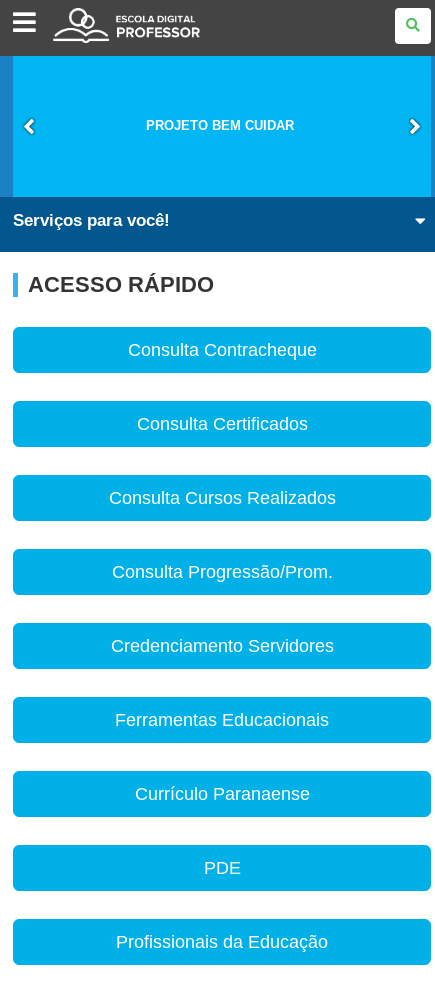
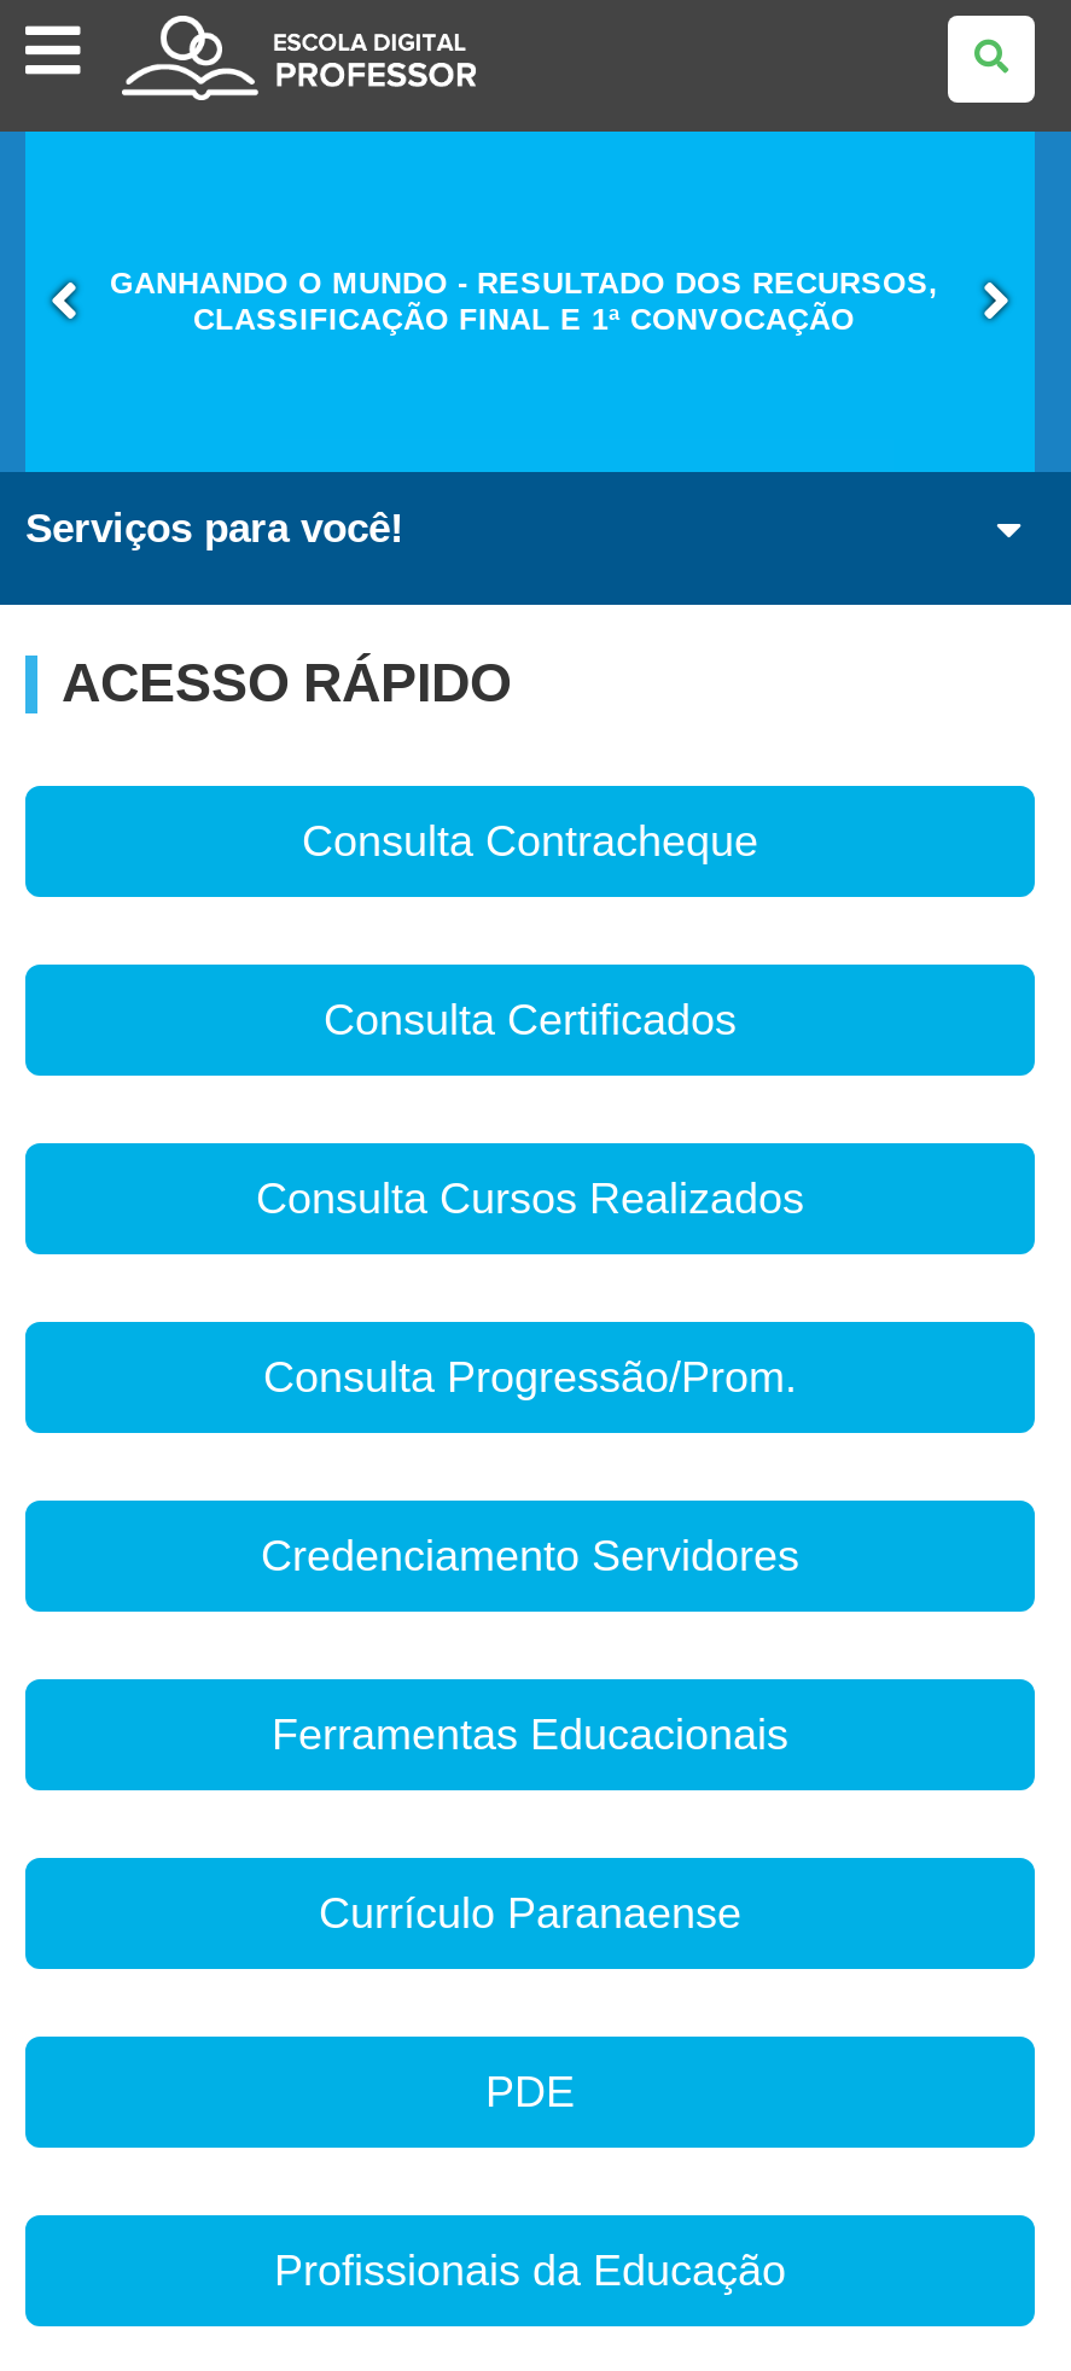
[145,119,293,133] PROJETO BEM CUIDAR -> [110,266,938,336] GANHANDO O MUNDO - RESULTADO DOS RECURSOS, | CLASSIFICAÇÃO FINAL E 1ª CONVOCAÇÃO

